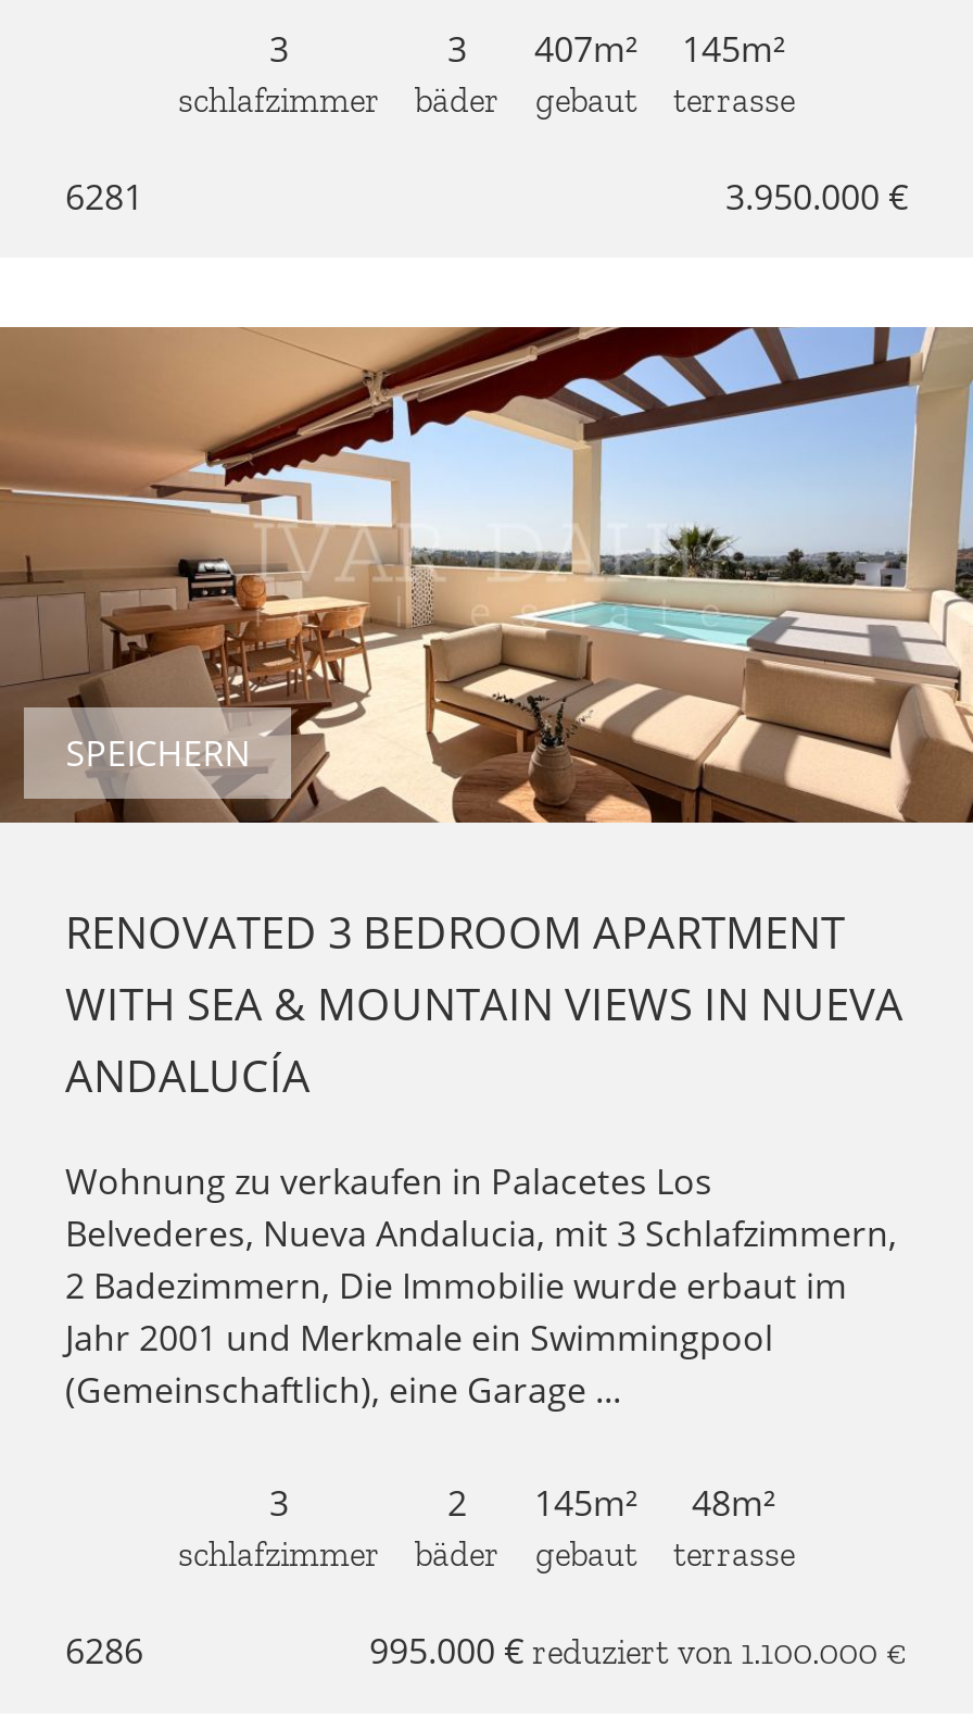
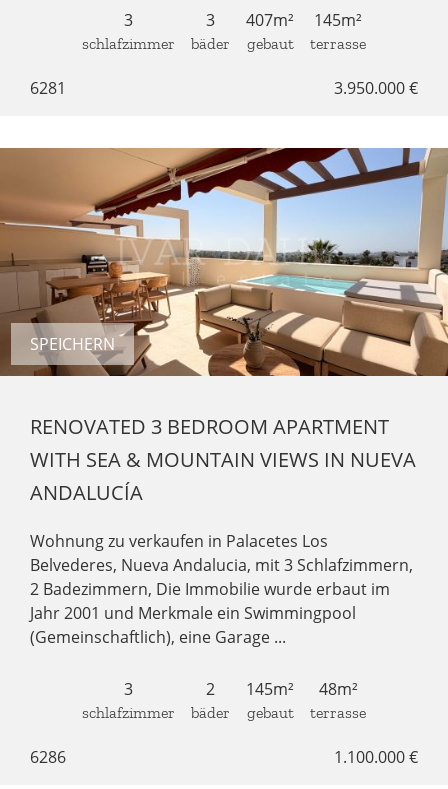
[369,1627,908,1675] 995.000 €reduziert von 1.100.000 € -> [334,746,418,768] 1.100.000 €

